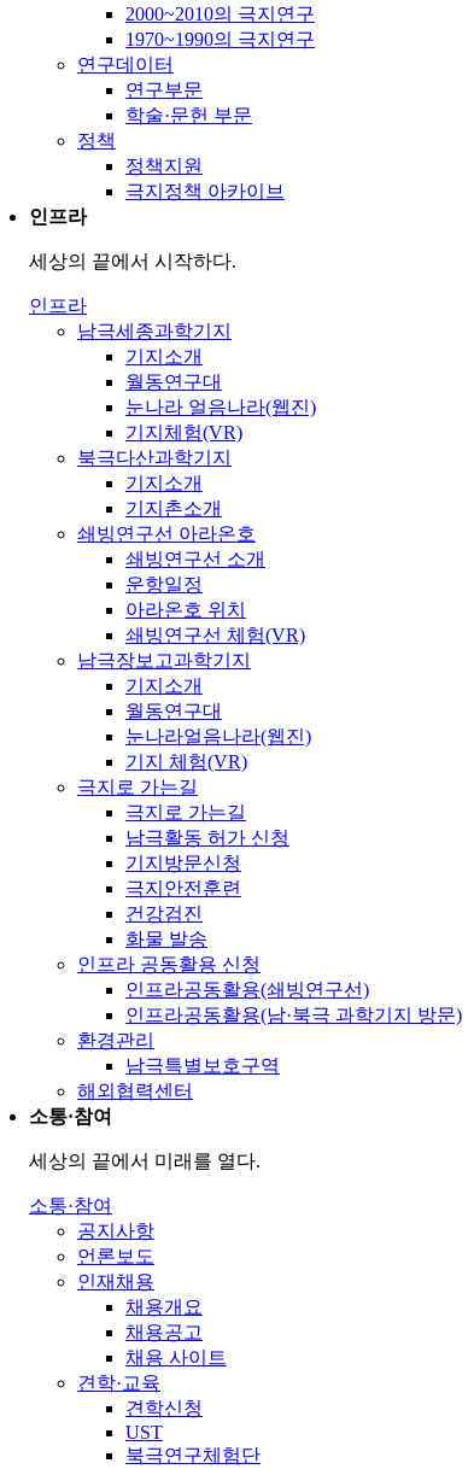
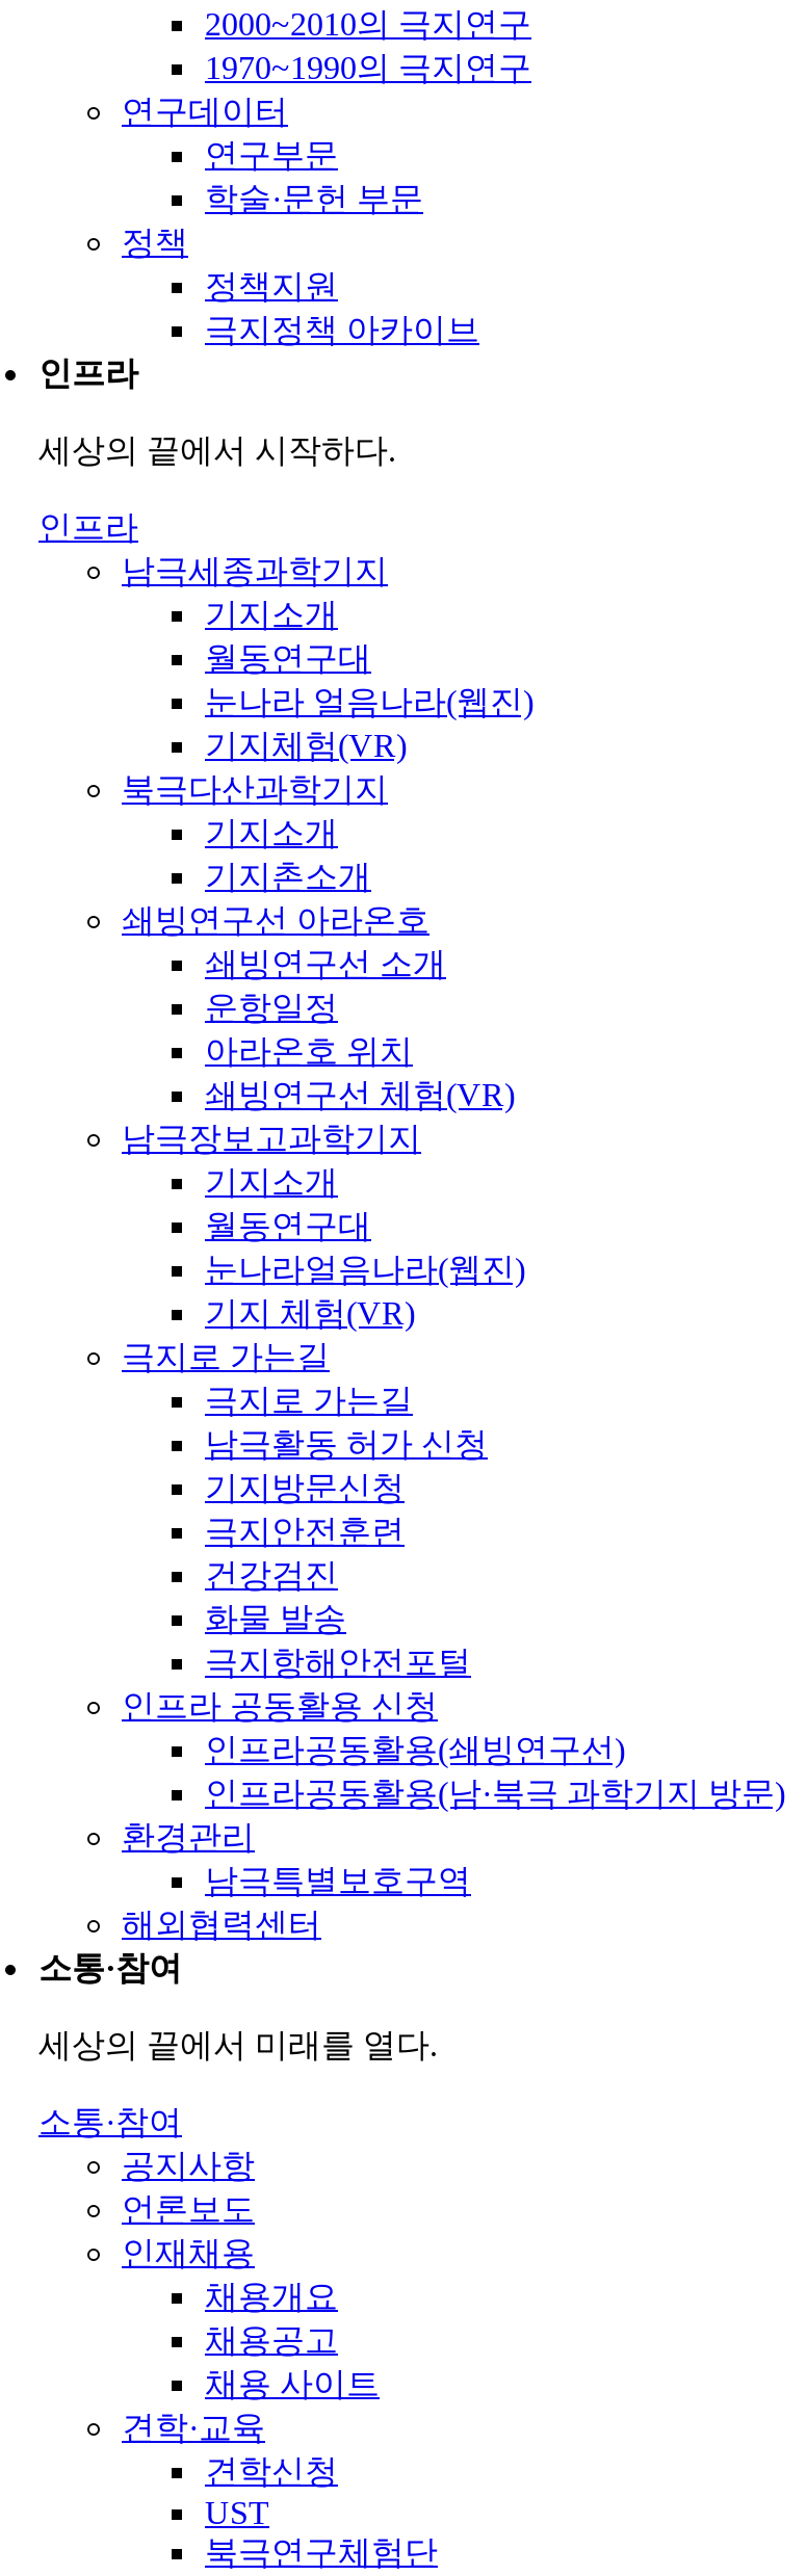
none -> [205,1644,471,1680] 극지항해안전포털

